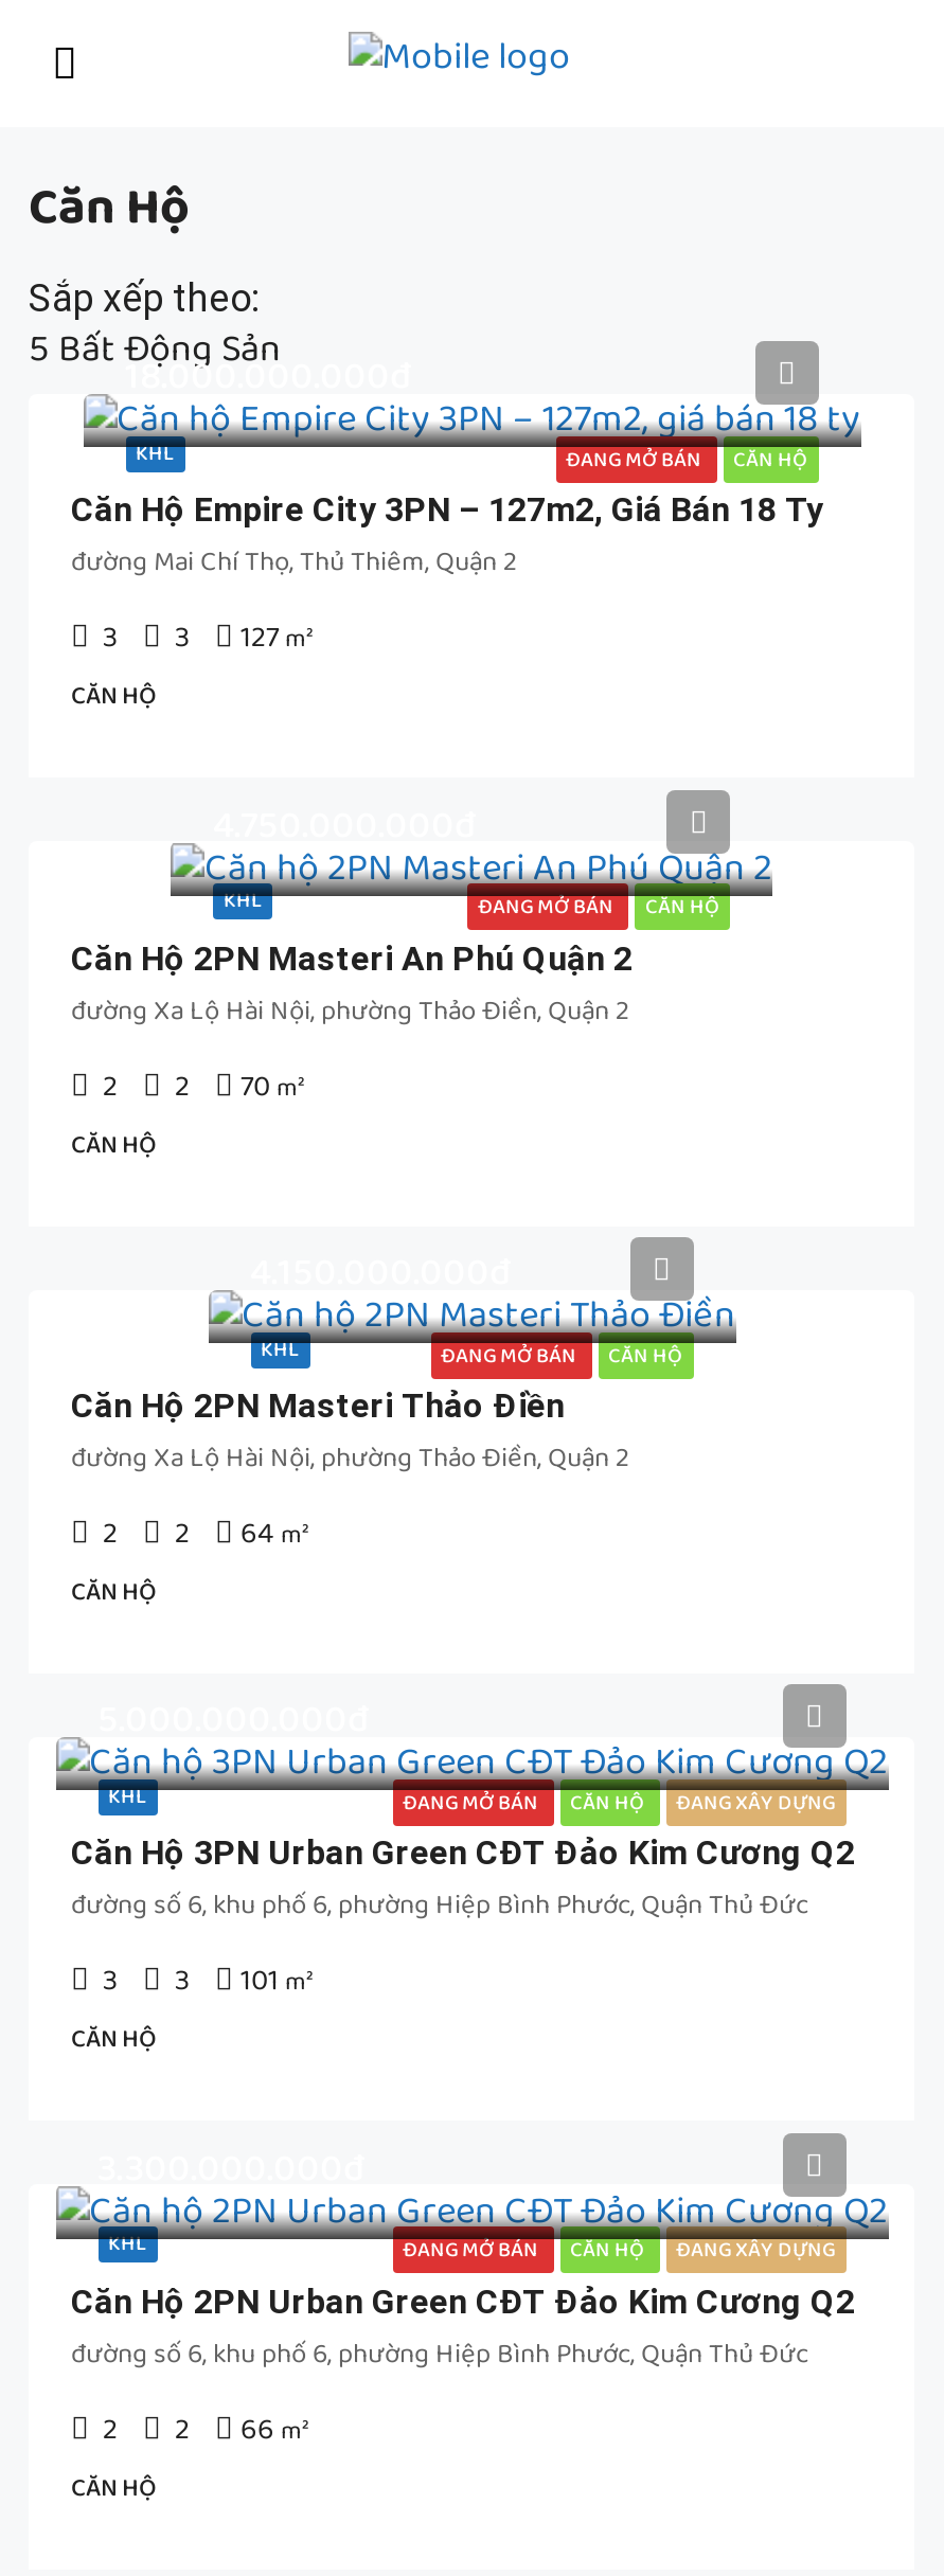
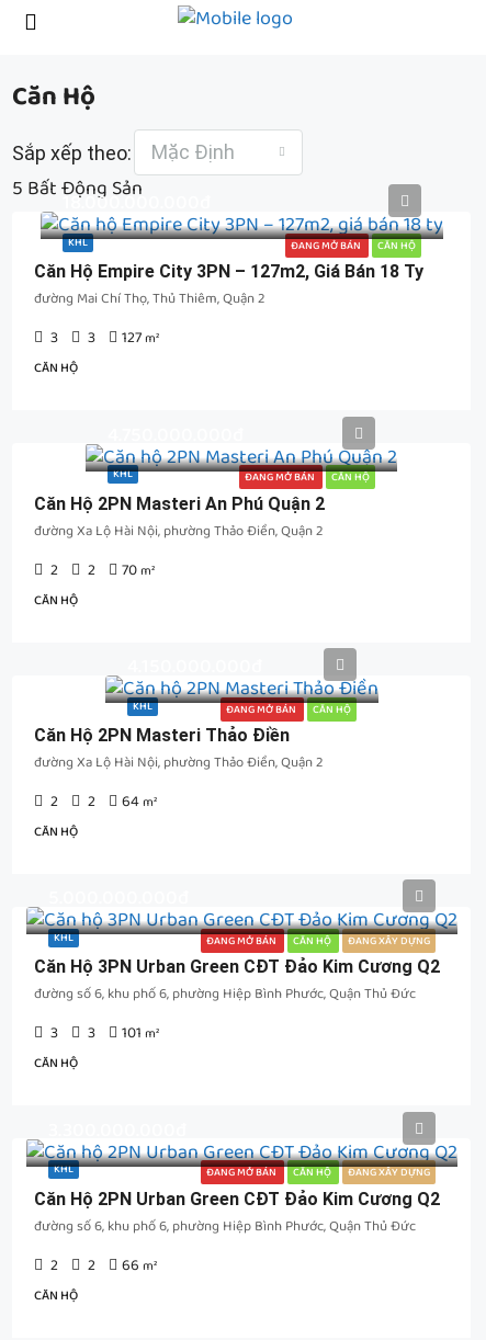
none -> [151,140,235,163] Mặc Định

